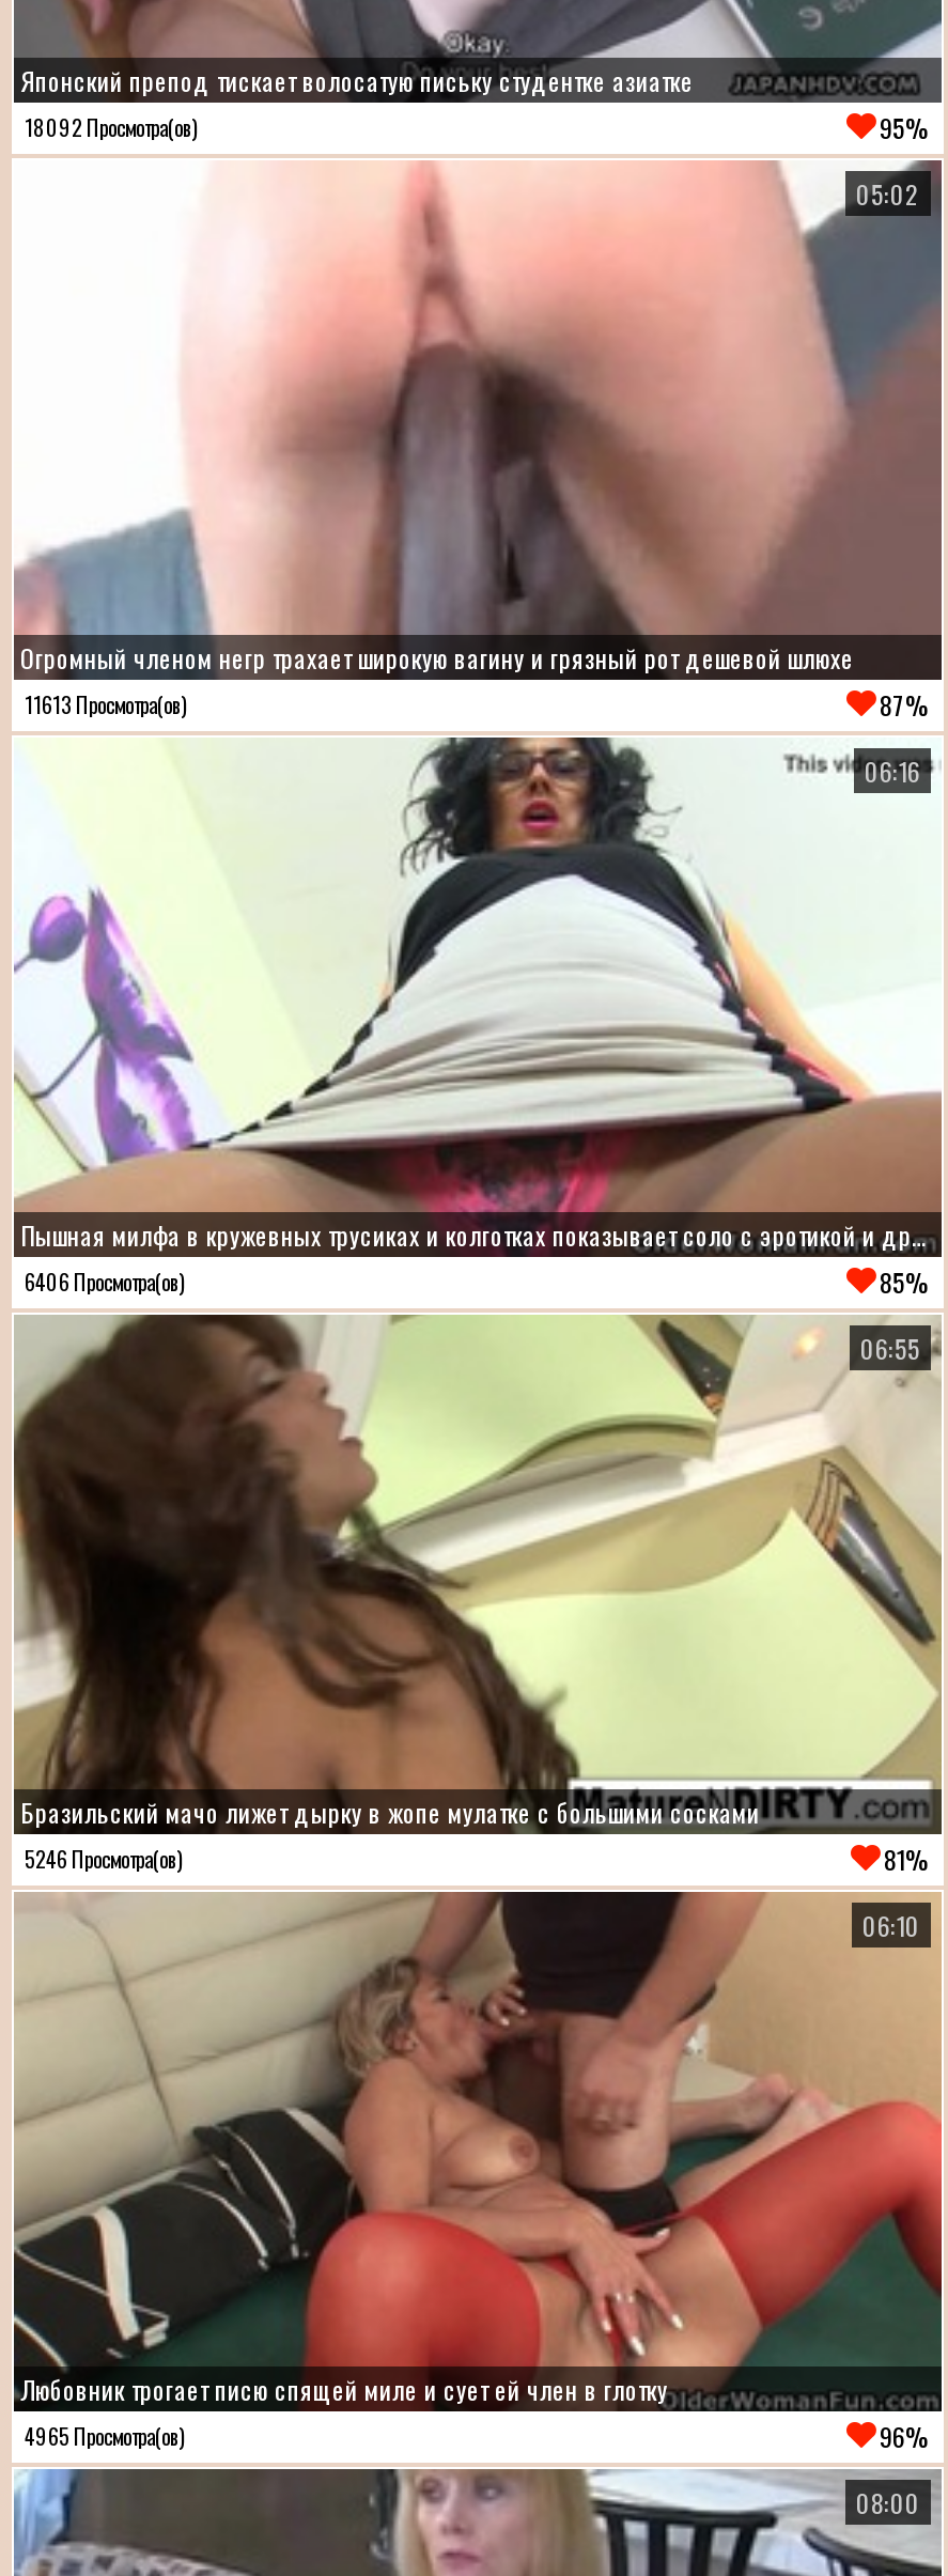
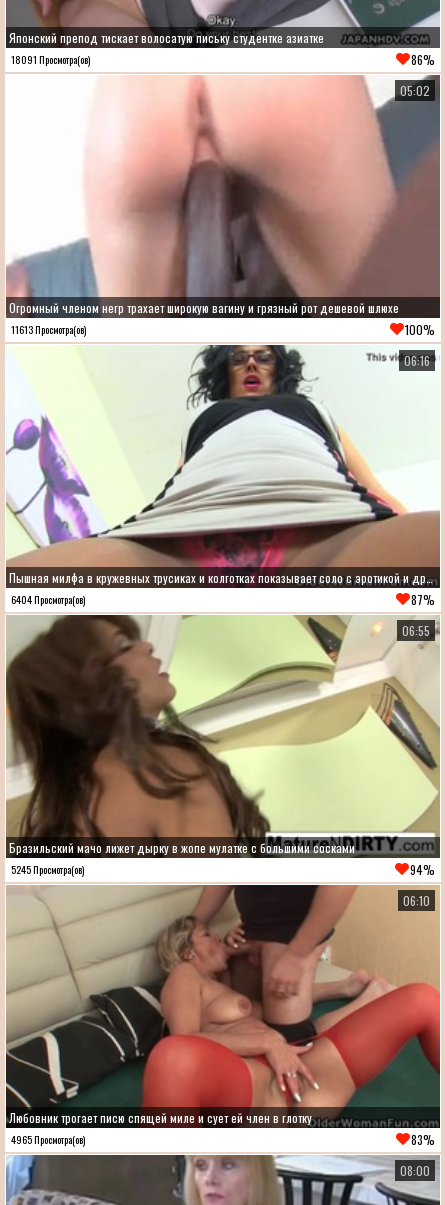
[25,110,196,142] 18092 Просмотра(ов) -> [11,52,90,67] 18091 Просмотра(ов)
[880,109,931,146] 95% -> [411,51,435,68] 86%
[880,687,931,723] 87% -> [405,321,435,338] 100%
[25,1265,183,1297] 6406 Просмотра(ов) -> [11,592,85,607] 6404 Просмотра(ов)
[880,1264,931,1300] 85% -> [411,591,435,608] 87%
[25,1842,181,1874] 5246 Просмотра(ов) -> [11,862,84,877] 5245 Просмотра(ов)
[884,1841,931,1877] 81% -> [410,861,435,878] 94%
[880,2418,931,2455] 96% -> [411,1131,435,1148] 83%

